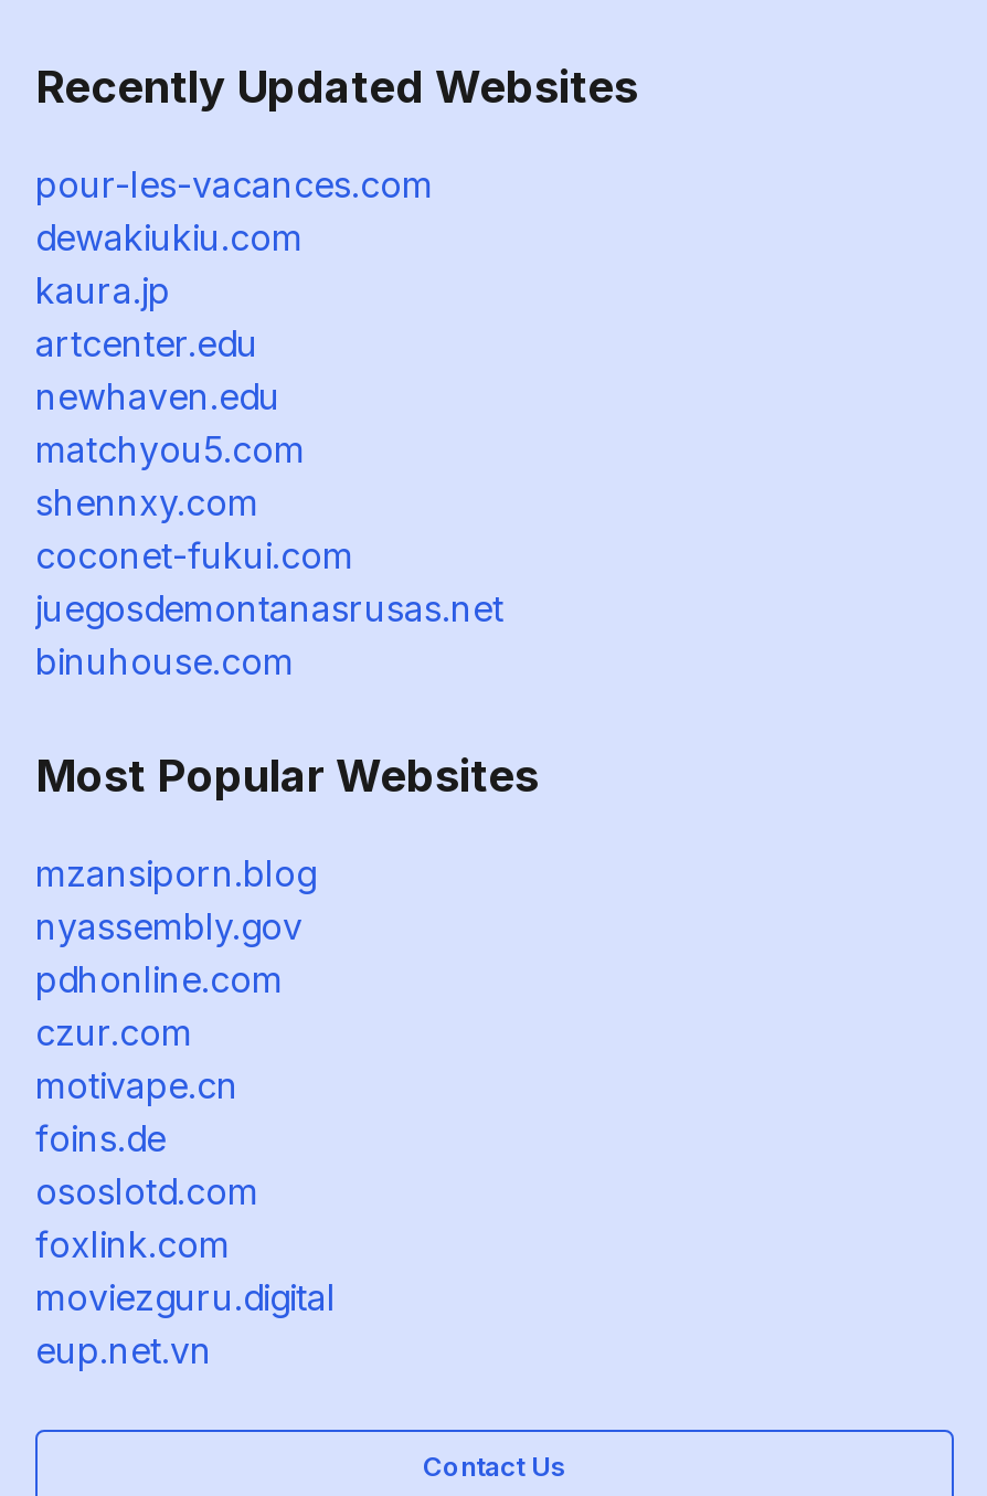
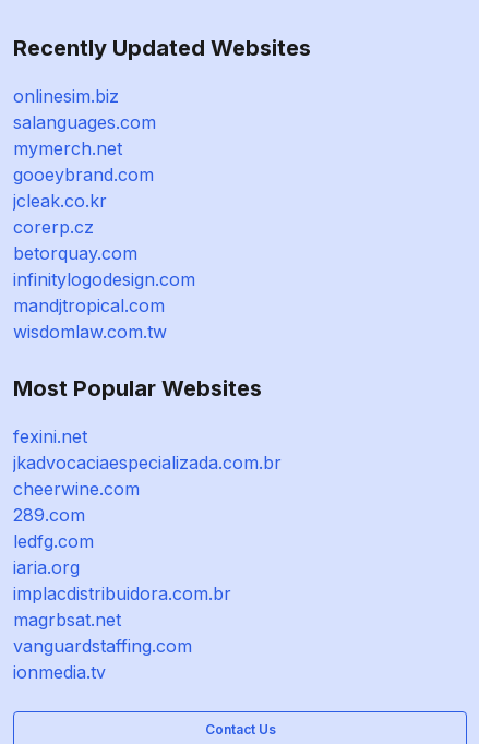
[35,162,503,683] pour-les-vacances.com | dewakiukiu.com | kaura.jp | artcenter.edu | newhaven.edu | matchyou5.com | shennxy.com | coconet-fukui.com | juegosdemontanasrusas.net | binuhouse.com -> [13,85,195,343] onlinesim.biz | salanguages.com | mymerch.net | gooeybrand.com | jcleak.co.kr | corerp.cz | betorquay.com | infinitylogodesign.com | mandjtropical.com | wisdomlaw.com.tw
[35,851,336,1372] mzansiporn.blog | nyassembly.gov | pdhonline.com | czur.com | motivape.cn | foins.de | ososlotd.com | foxlink.com | moviezguru.digital | eup.net.vn -> [13,425,282,683] fexini.net | jkadvocaciaespecializada.com.br | cheerwine.com | 289.com | ledfg.com | iaria.org | implacdistribuidora.com.br | magrbsat.net | vanguardstaffing.com | ionmedia.tv

